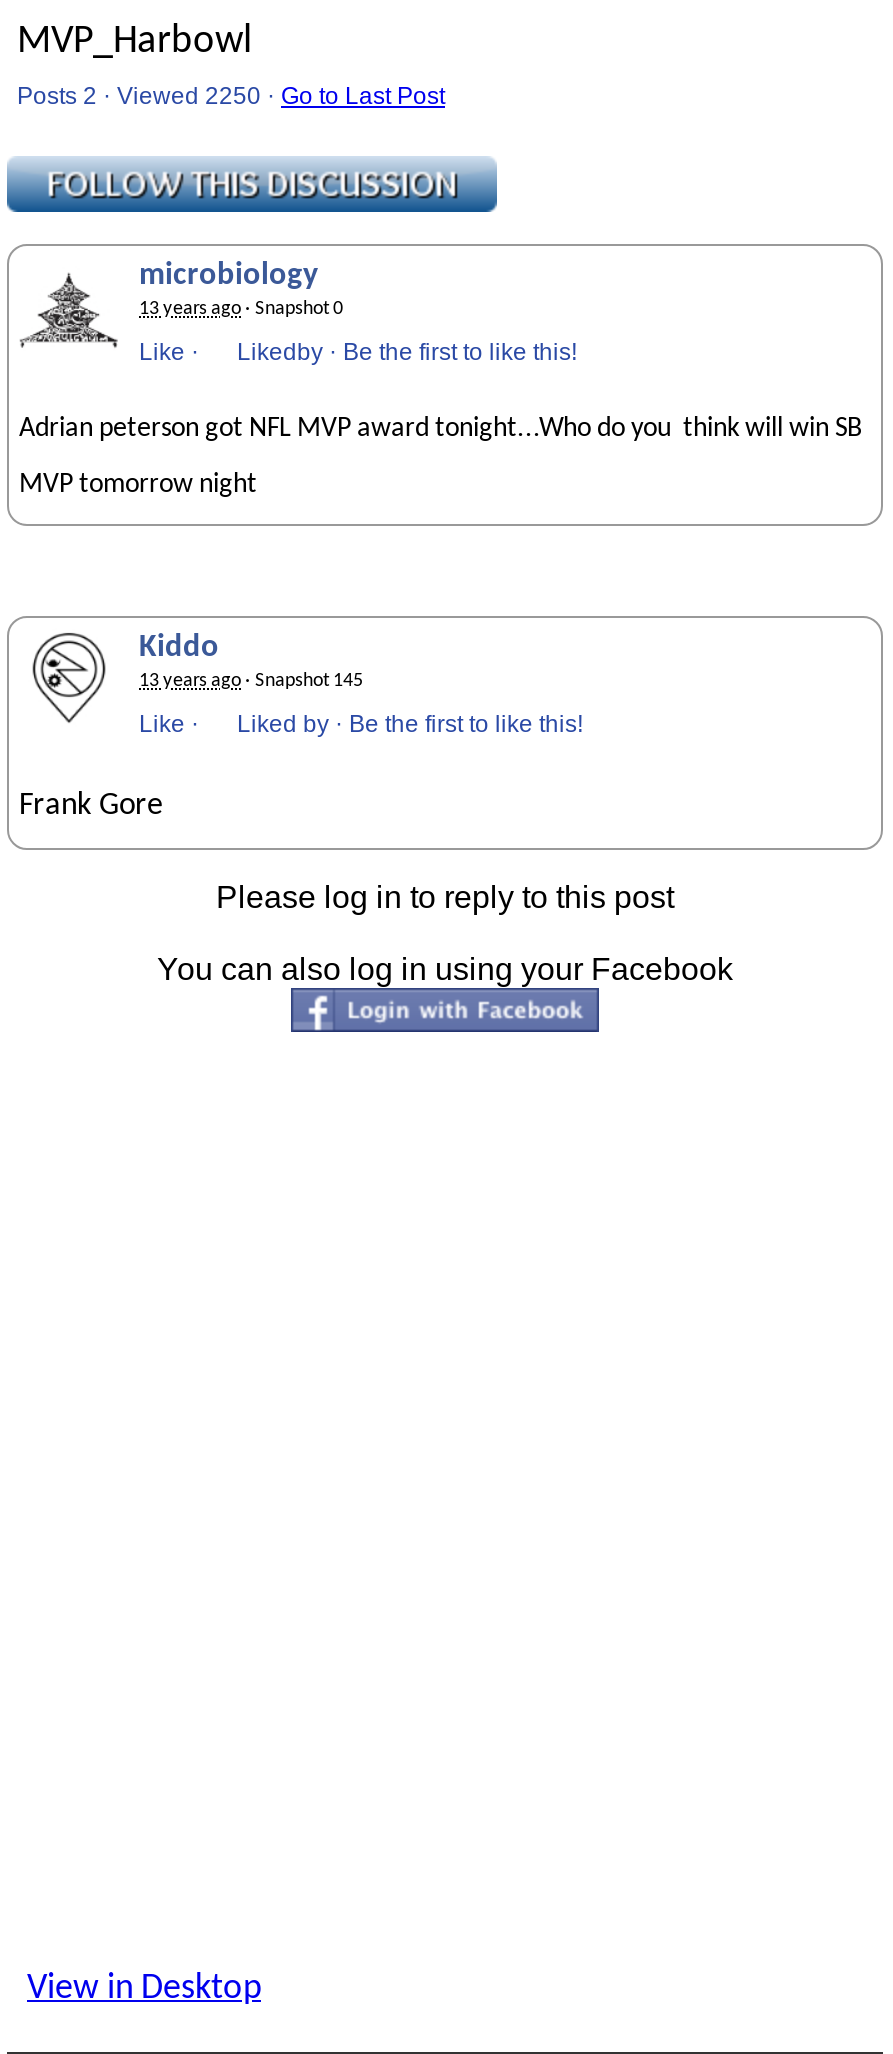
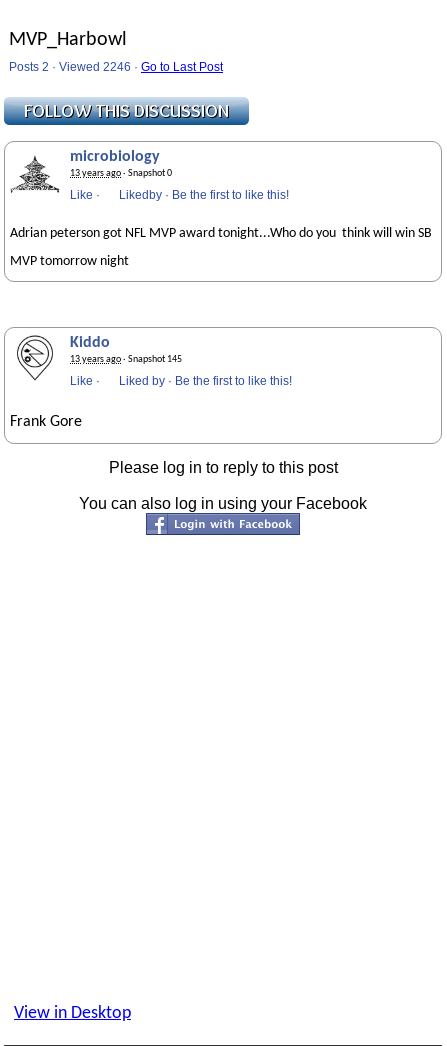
[17,82,445,110] Posts 2 · Viewed 2250 · Go to Last Post -> [9,60,223,74] Posts 2 · Viewed 2246 · Go to Last Post

